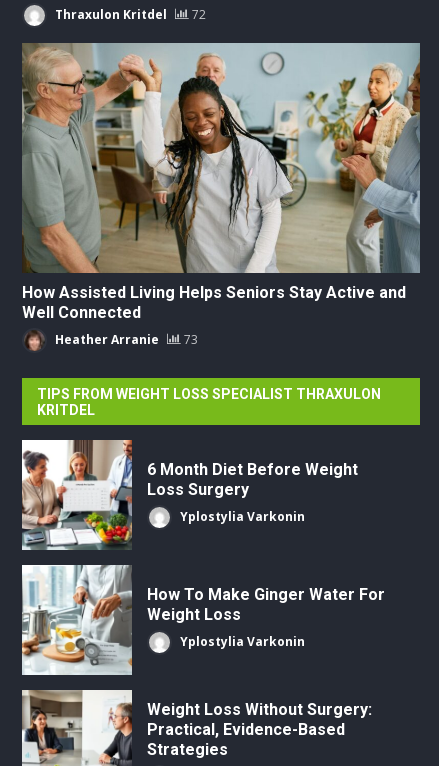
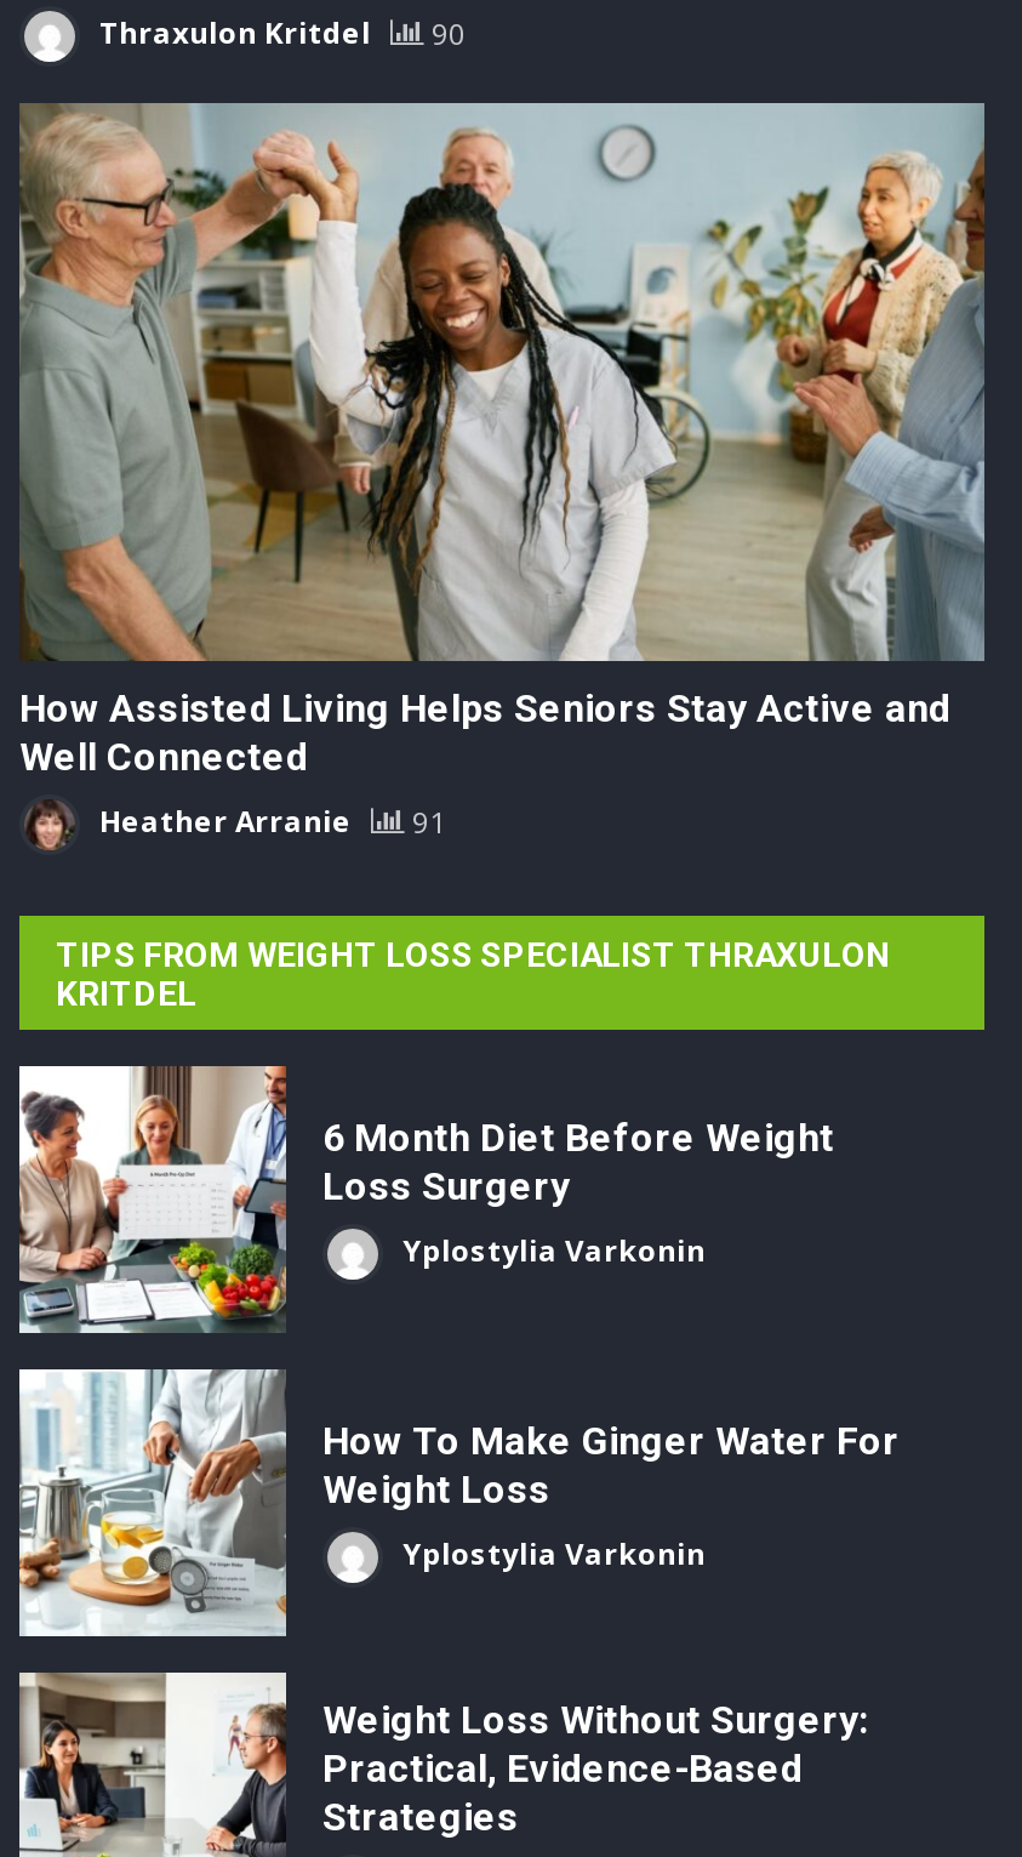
[52,6,206,23] Thraxulon Kritdel 72 -> [92,14,466,55] Thraxulon Kritdel 90
[52,331,198,348] Heather Arranie 73 -> [92,802,446,843] Heather Arranie 91

